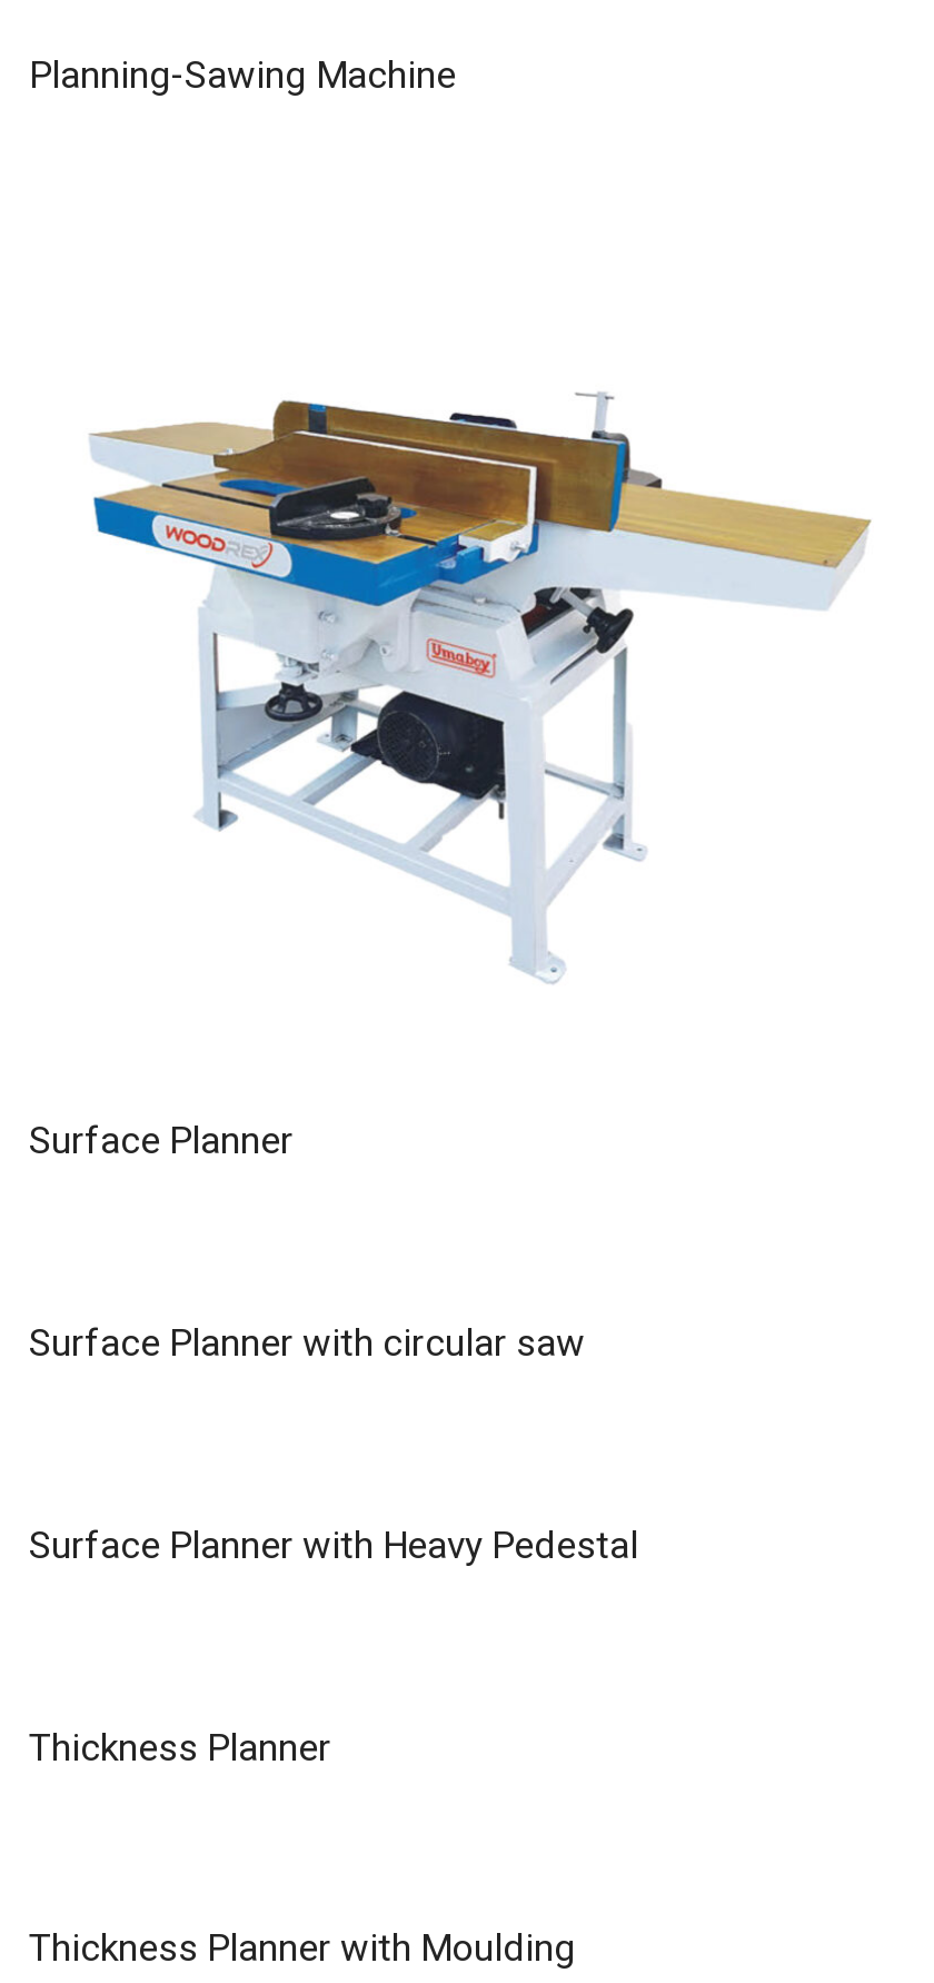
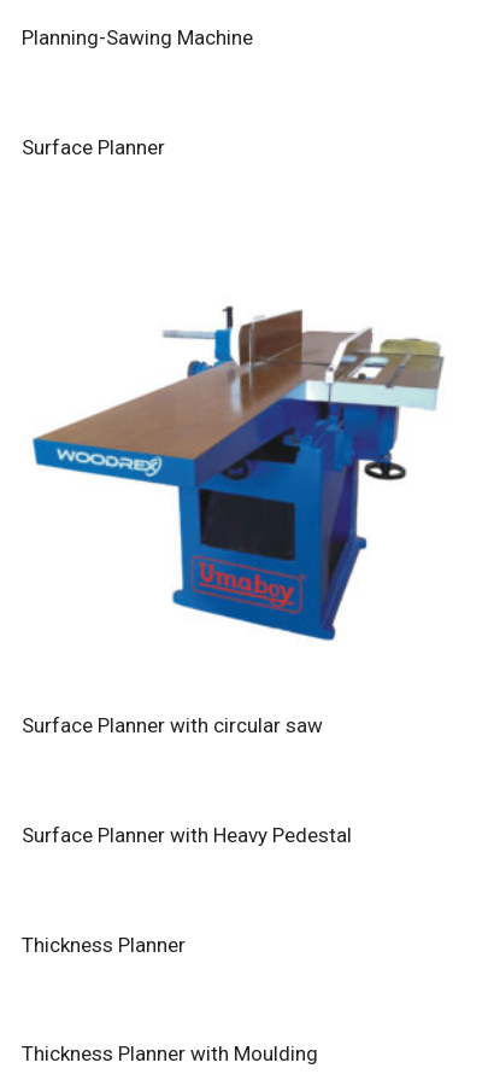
[89,390,872,984] [image] -> [31,305,445,642] [image]
moved [29,1118,294,1162] -> [22,135,165,159]: Surface Planner

